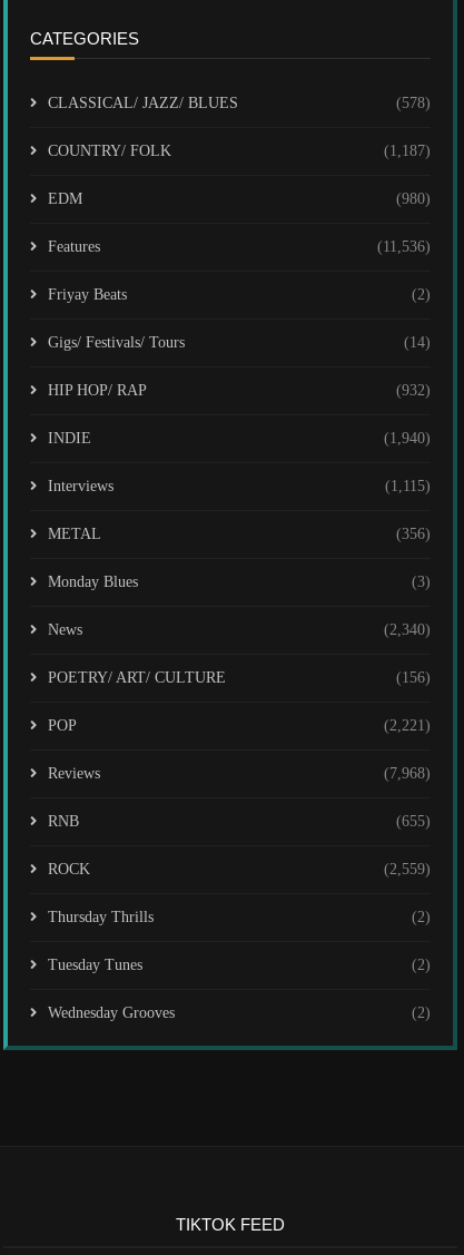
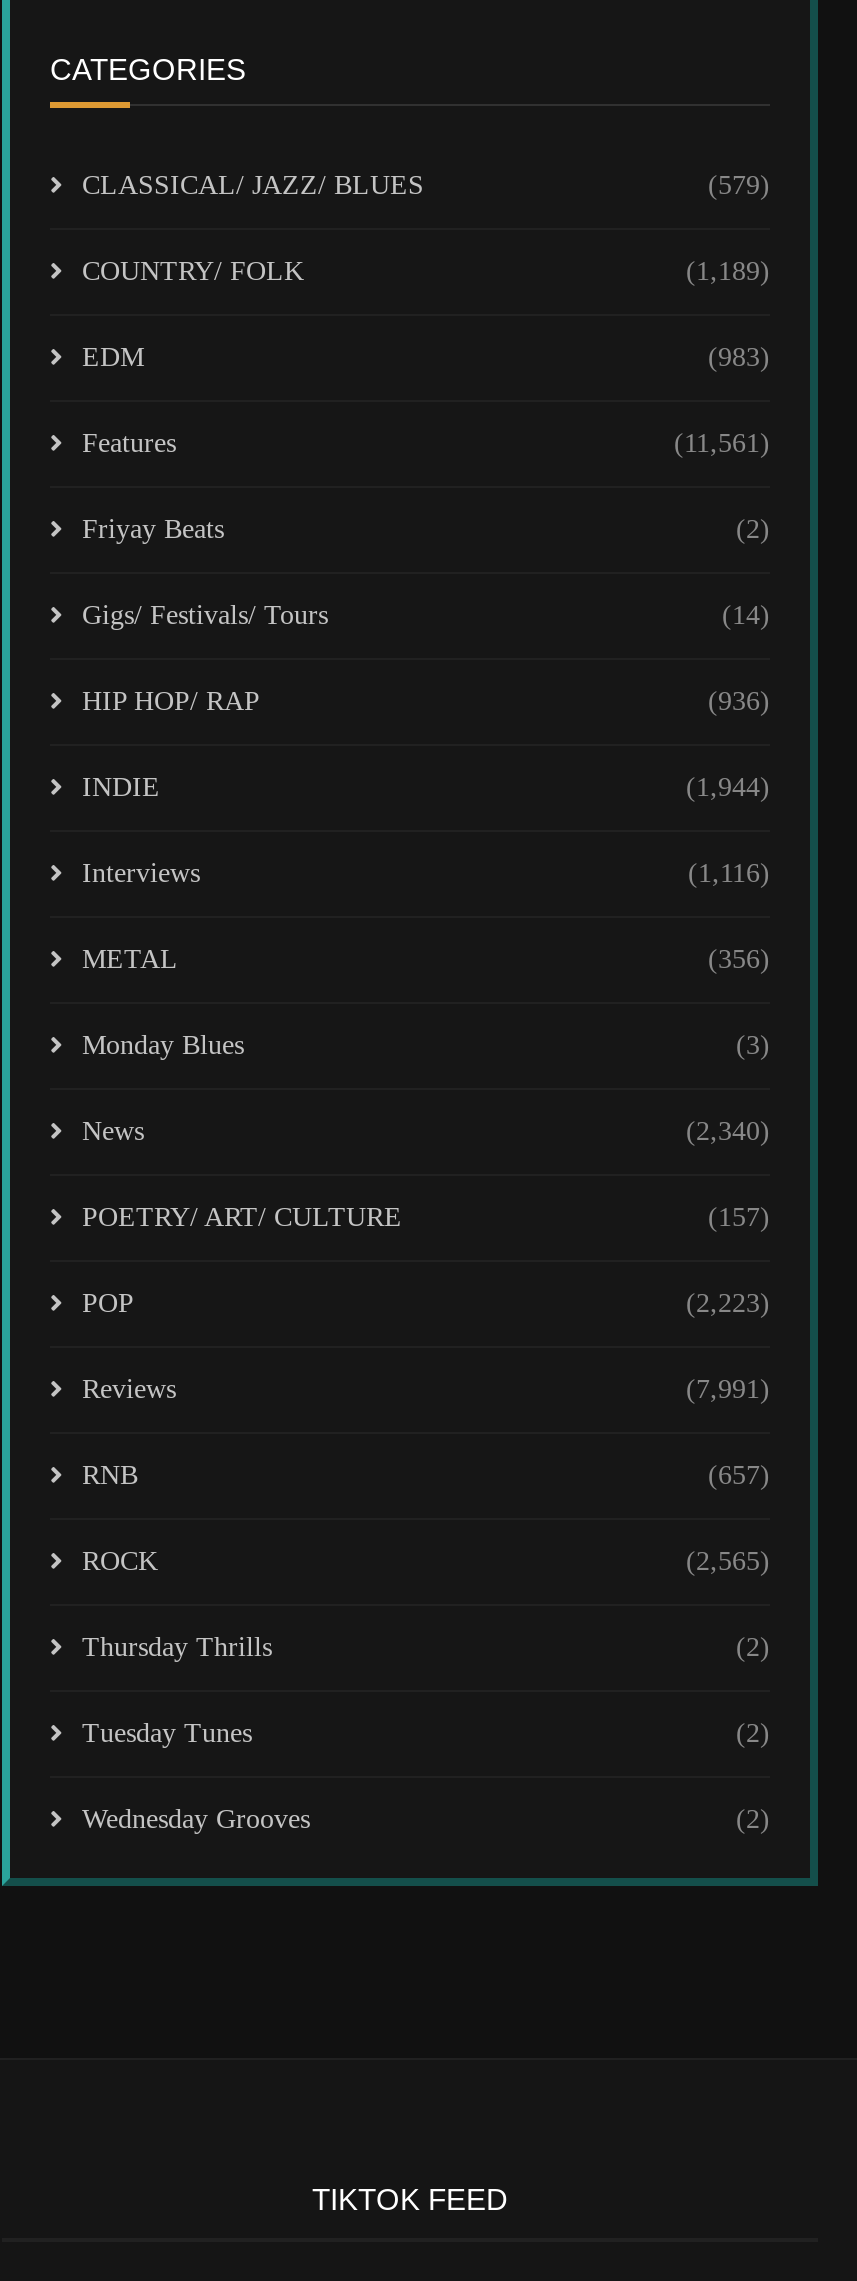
[396,94,431,111] (578) -> [708,169,770,199] (579)
[384,142,431,159] (1,187) -> [686,255,770,285] (1,189)
[396,190,431,207] (980) -> [708,341,770,371] (983)
[377,238,431,254] (11,536) -> [674,427,770,457] (11,561)
[396,381,431,398] (932) -> [708,685,770,715] (936)
[384,429,431,446] (1,940) -> [686,771,770,801] (1,944)
[385,477,431,494] (1,115) -> [688,857,770,887] (1,116)
[396,669,431,685] (156) -> [708,1201,770,1231] (157)
[384,717,431,733] (2,221) -> [686,1287,770,1317] (2,223)
[384,764,431,781] (7,968) -> [686,1373,770,1403] (7,991)
[396,812,431,829] (655) -> [708,1459,770,1489] (657)
[384,860,431,877] (2,559) -> [686,1545,770,1575] (2,565)

